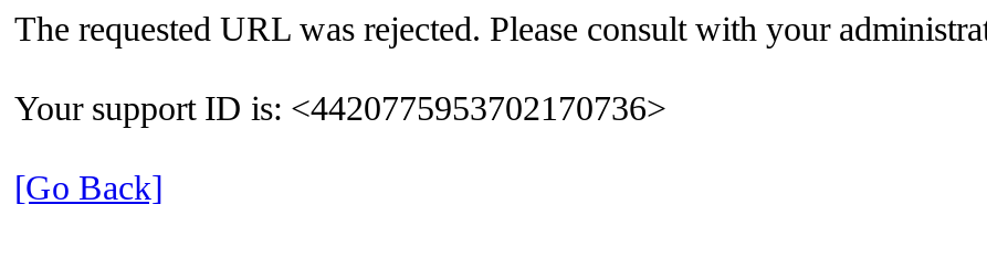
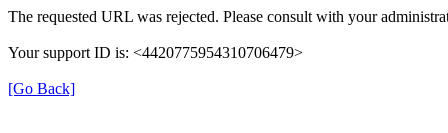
[14,89,666,127] Your support ID is: <4420775953702170736> -> [8,44,303,61] Your support ID is: <4420775954310706479>

